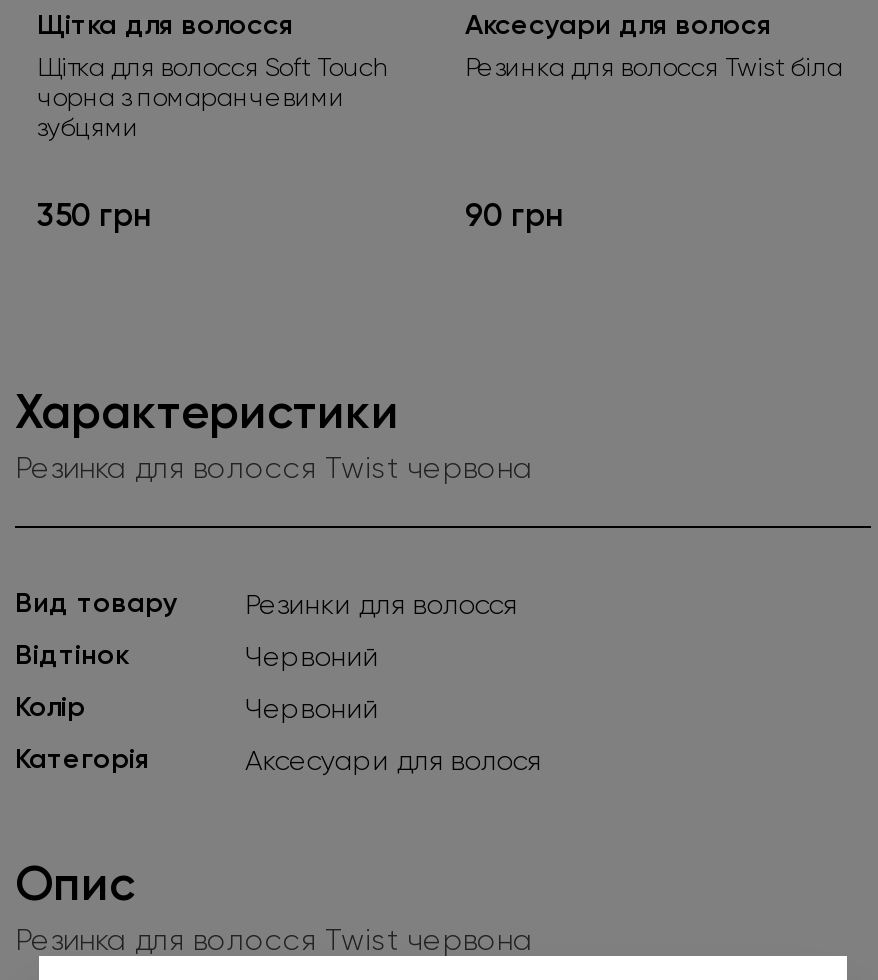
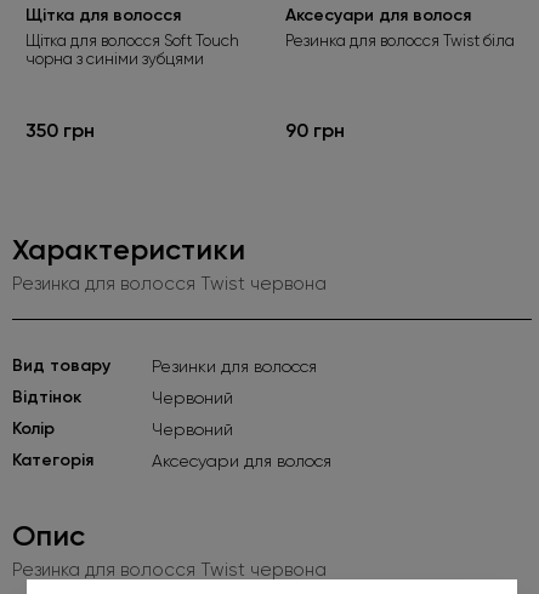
[37,82,345,142] чорна з помаранчевими | зубцями -> [25,49,204,68] чорна з синіми зубцями

